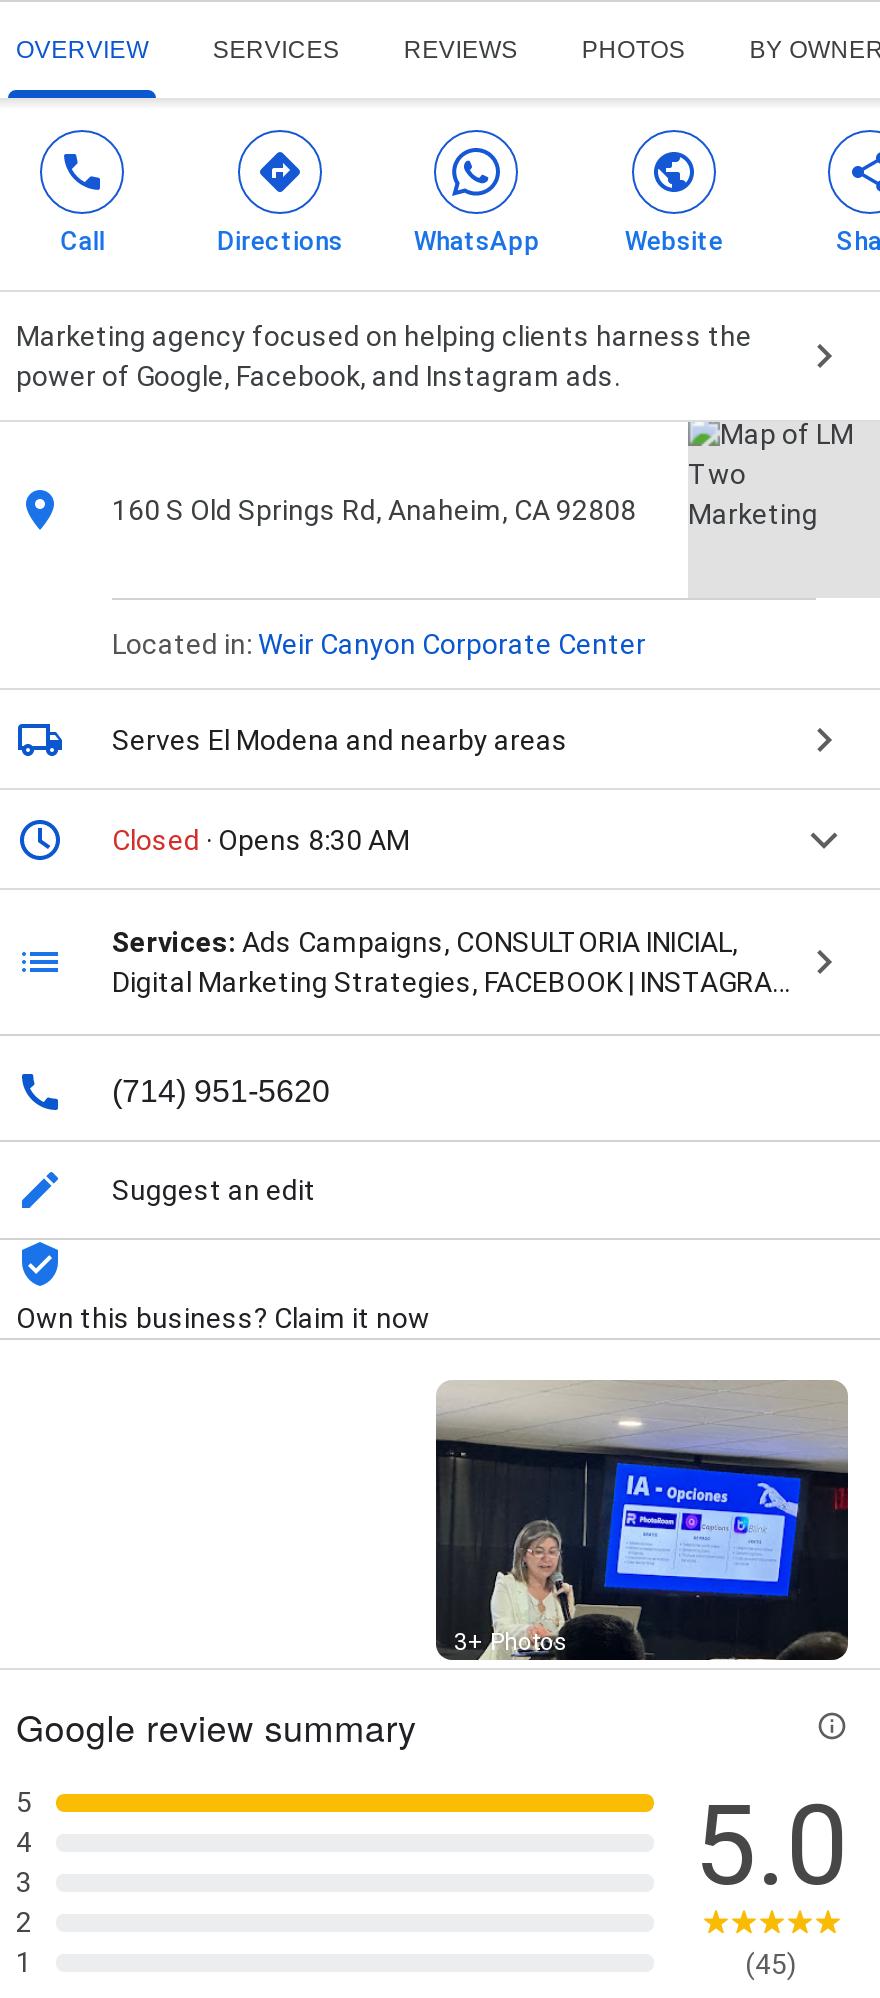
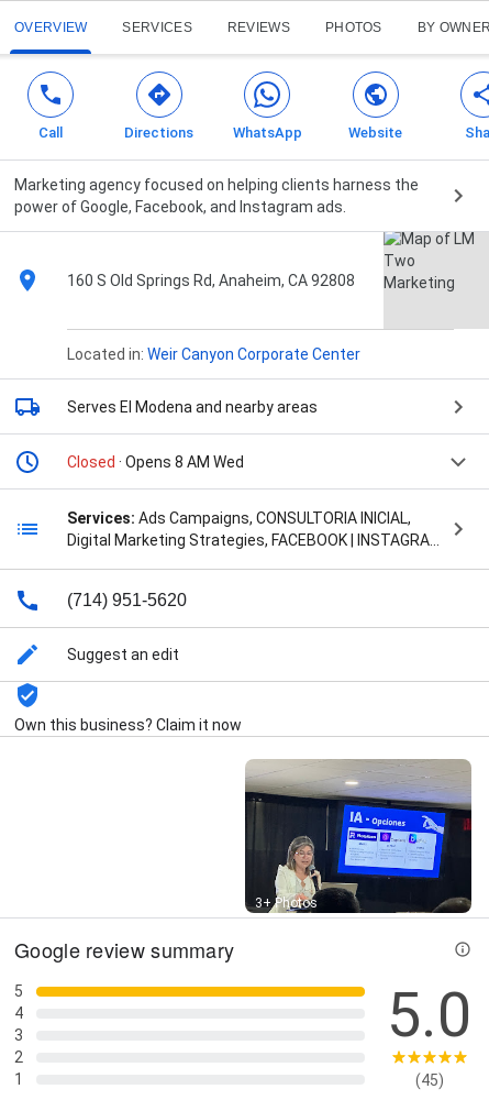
[112,824,410,856] Closed · Opens 8:30 AM -> [67,453,244,471] Closed · Opens 8 AM Wed

